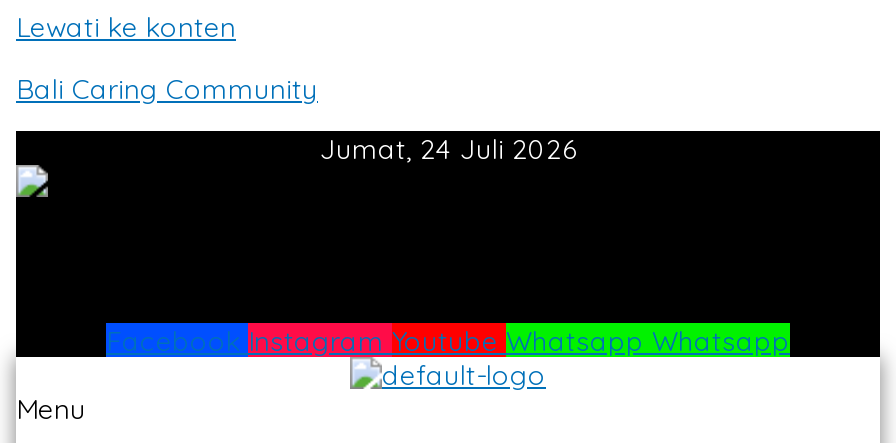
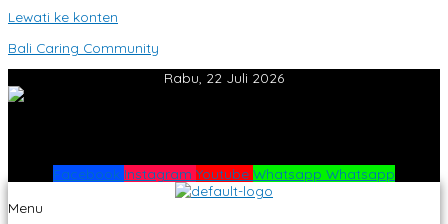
[320,132,576,166] Jumat, 24 Juli 2026 -> [164,69,284,86] Rabu, 22 Juli 2026

